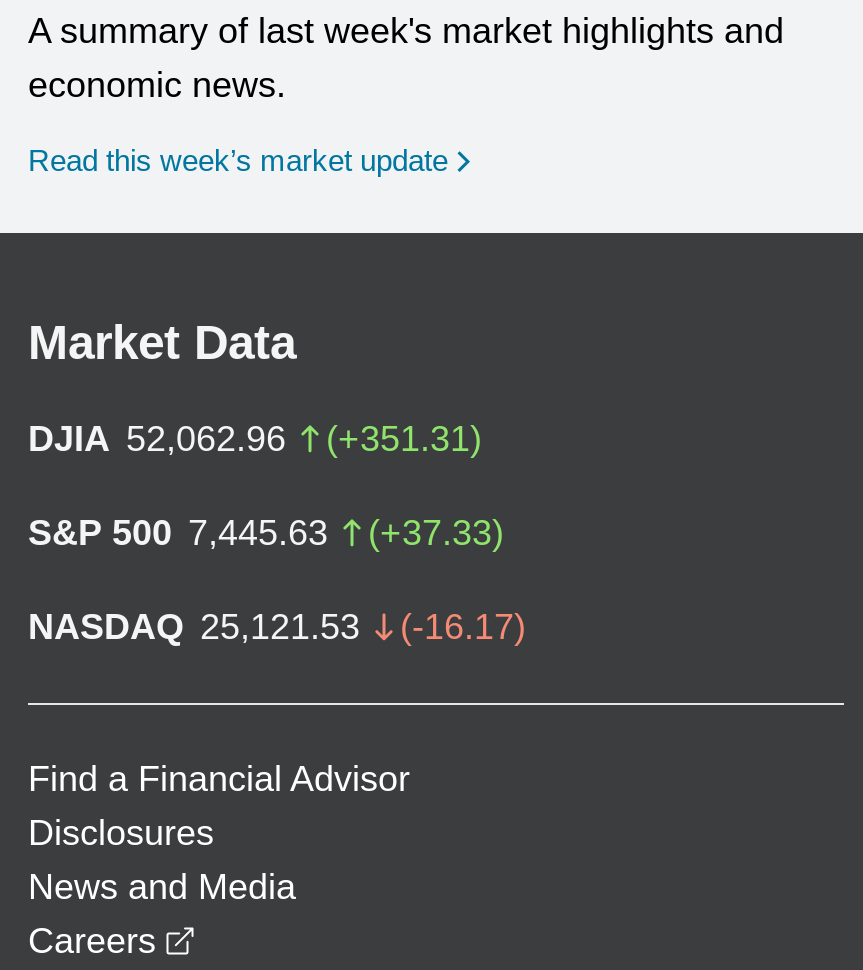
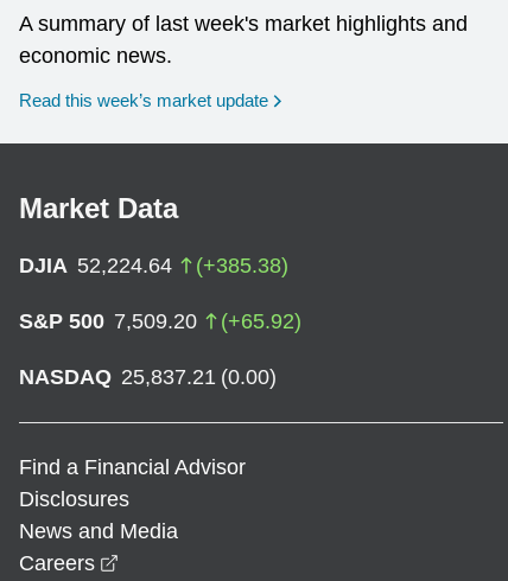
[28,419,482,459] DJIA 52,062.96 | (+351.31) -> [19,254,288,277] DJIA 52,224.64 | (+385.38)
[28,513,504,553] S&P 500 7,445.63 | (+37.33) -> [19,309,301,333] S&P 500 7,509.20 | (+65.92)
[28,607,526,647] NASDAQ 25,121.53 | (-16.17) -> [19,365,277,389] NASDAQ 25,837.21 (0.00)

